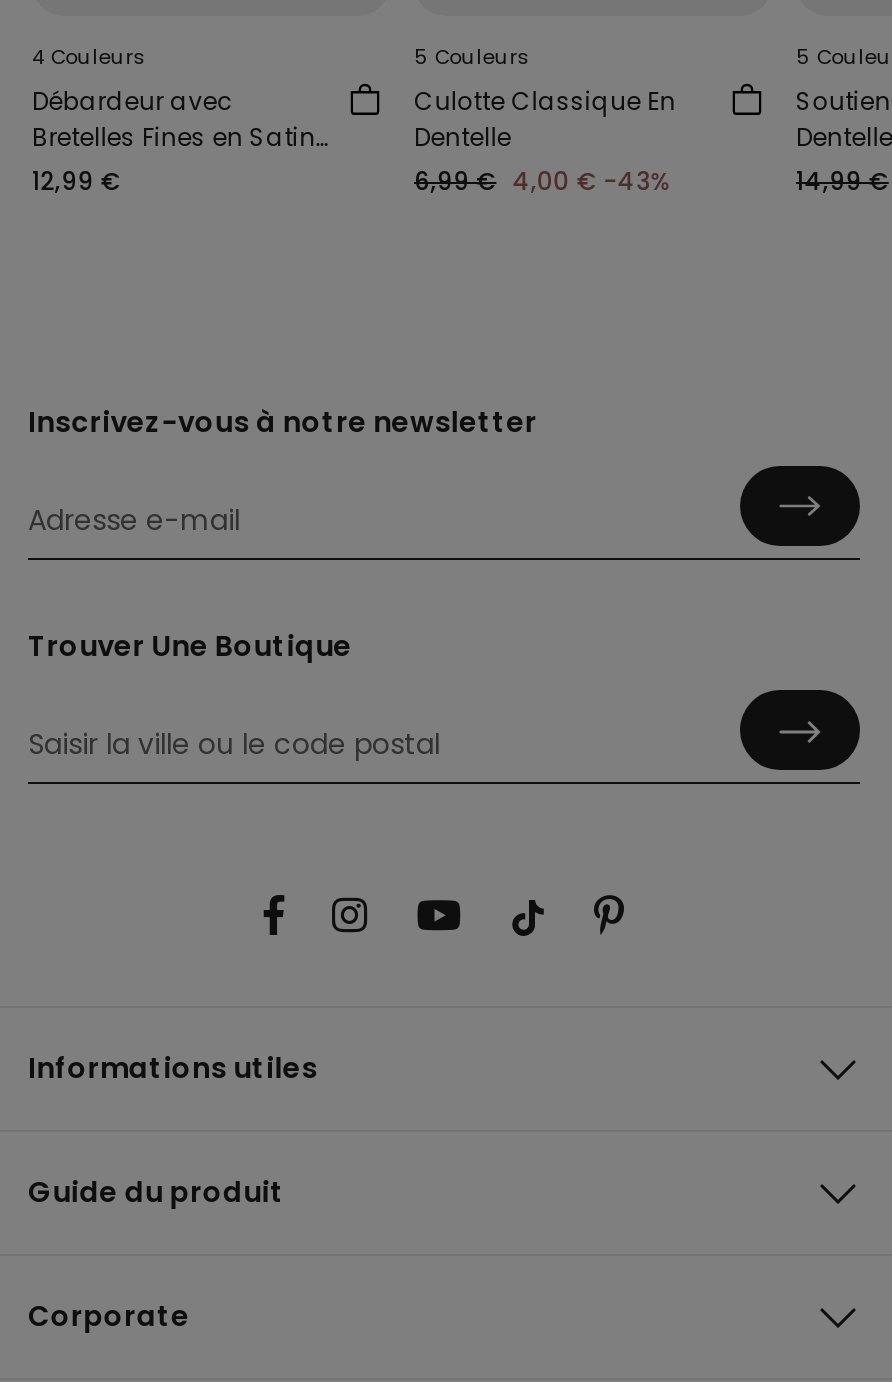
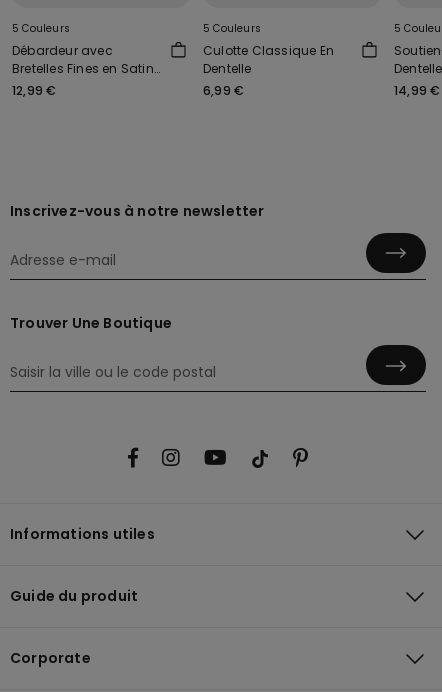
[32,42,146,72] 4 Couleurs -> [12,21,70,36] 5 Couleurs
[414,164,671,198] 6,99 € 4,00 €-43% -> [203,82,244,99] 6,99 €

